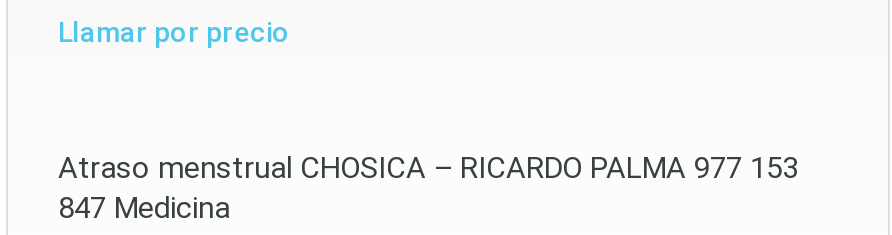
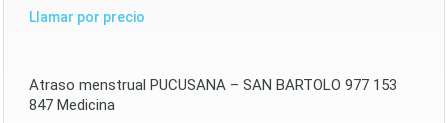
[58,150,798,186] Atraso menstrual CHOSICA – RICARDO PALMA 977 153 -> [29,76,397,94] Atraso menstrual PUCUSANA – SAN BARTOLO 977 153

